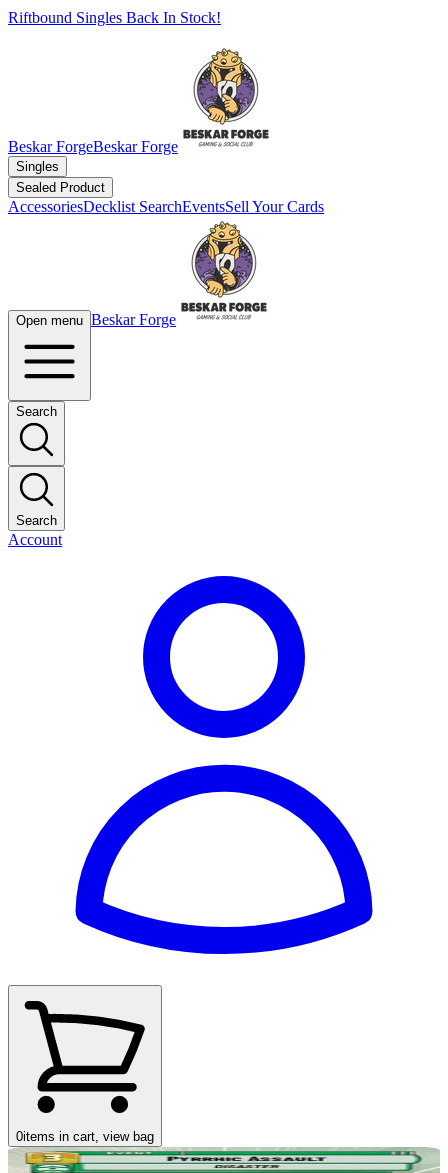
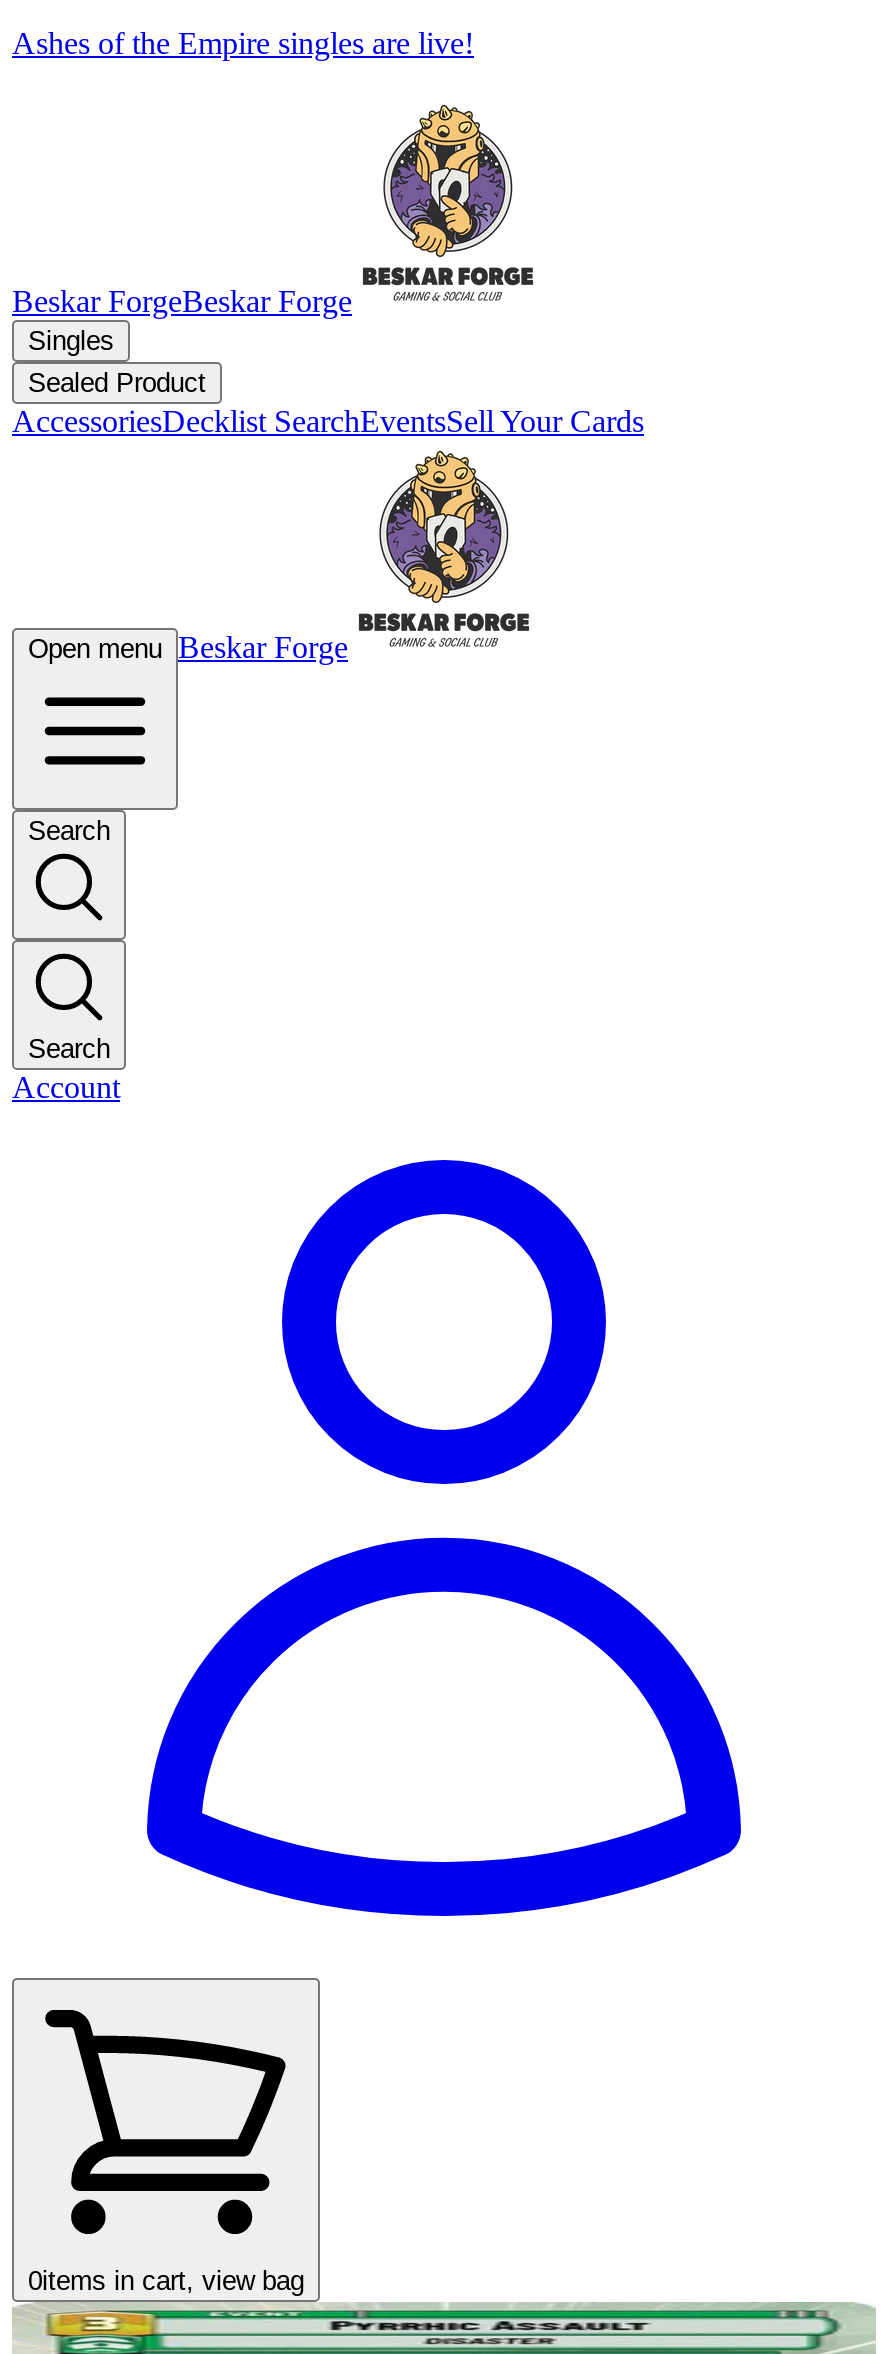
[8,9,221,26] Riftbound Singles Back In Stock! -> [12,26,474,60] Ashes of the Empire singles are live!

